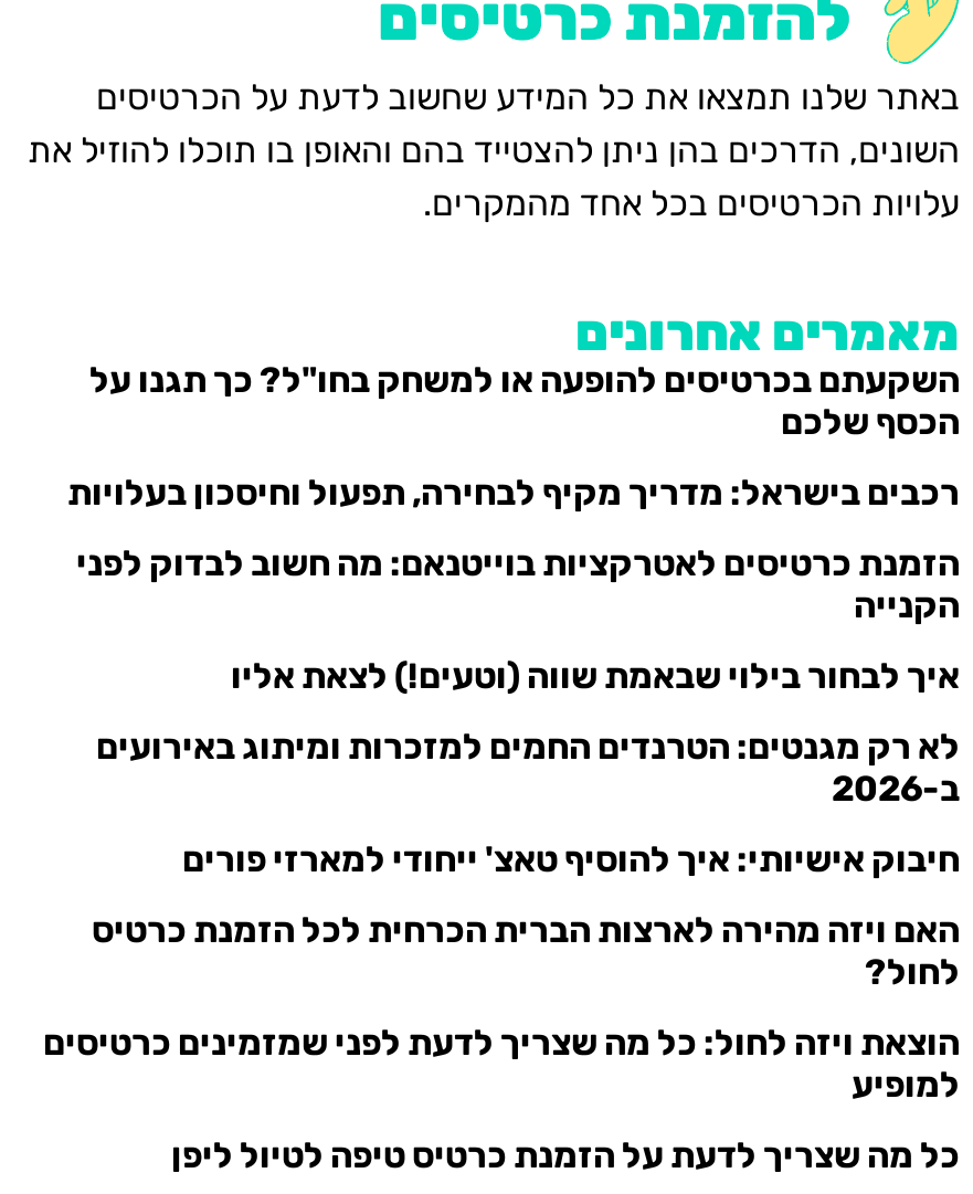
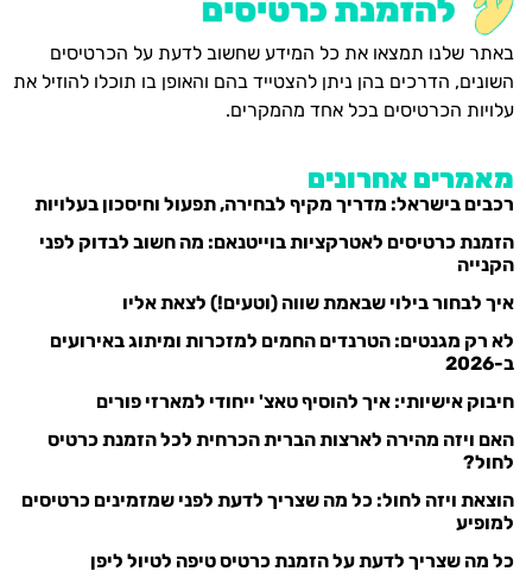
[89,358,960,442] השקעתם בכרטיסים להופעה או למשחק בחו"ל? כך תגנו על | הכסף שלכם -> none

